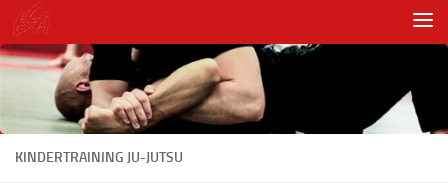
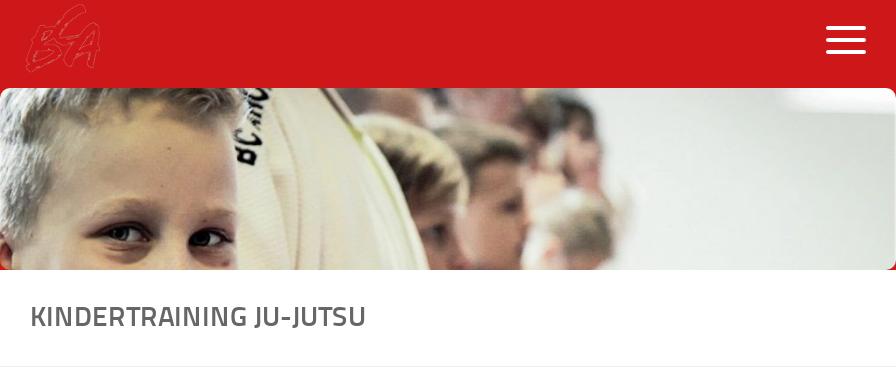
[3,43,445,135] [image] -> [6,86,890,272] [image]

